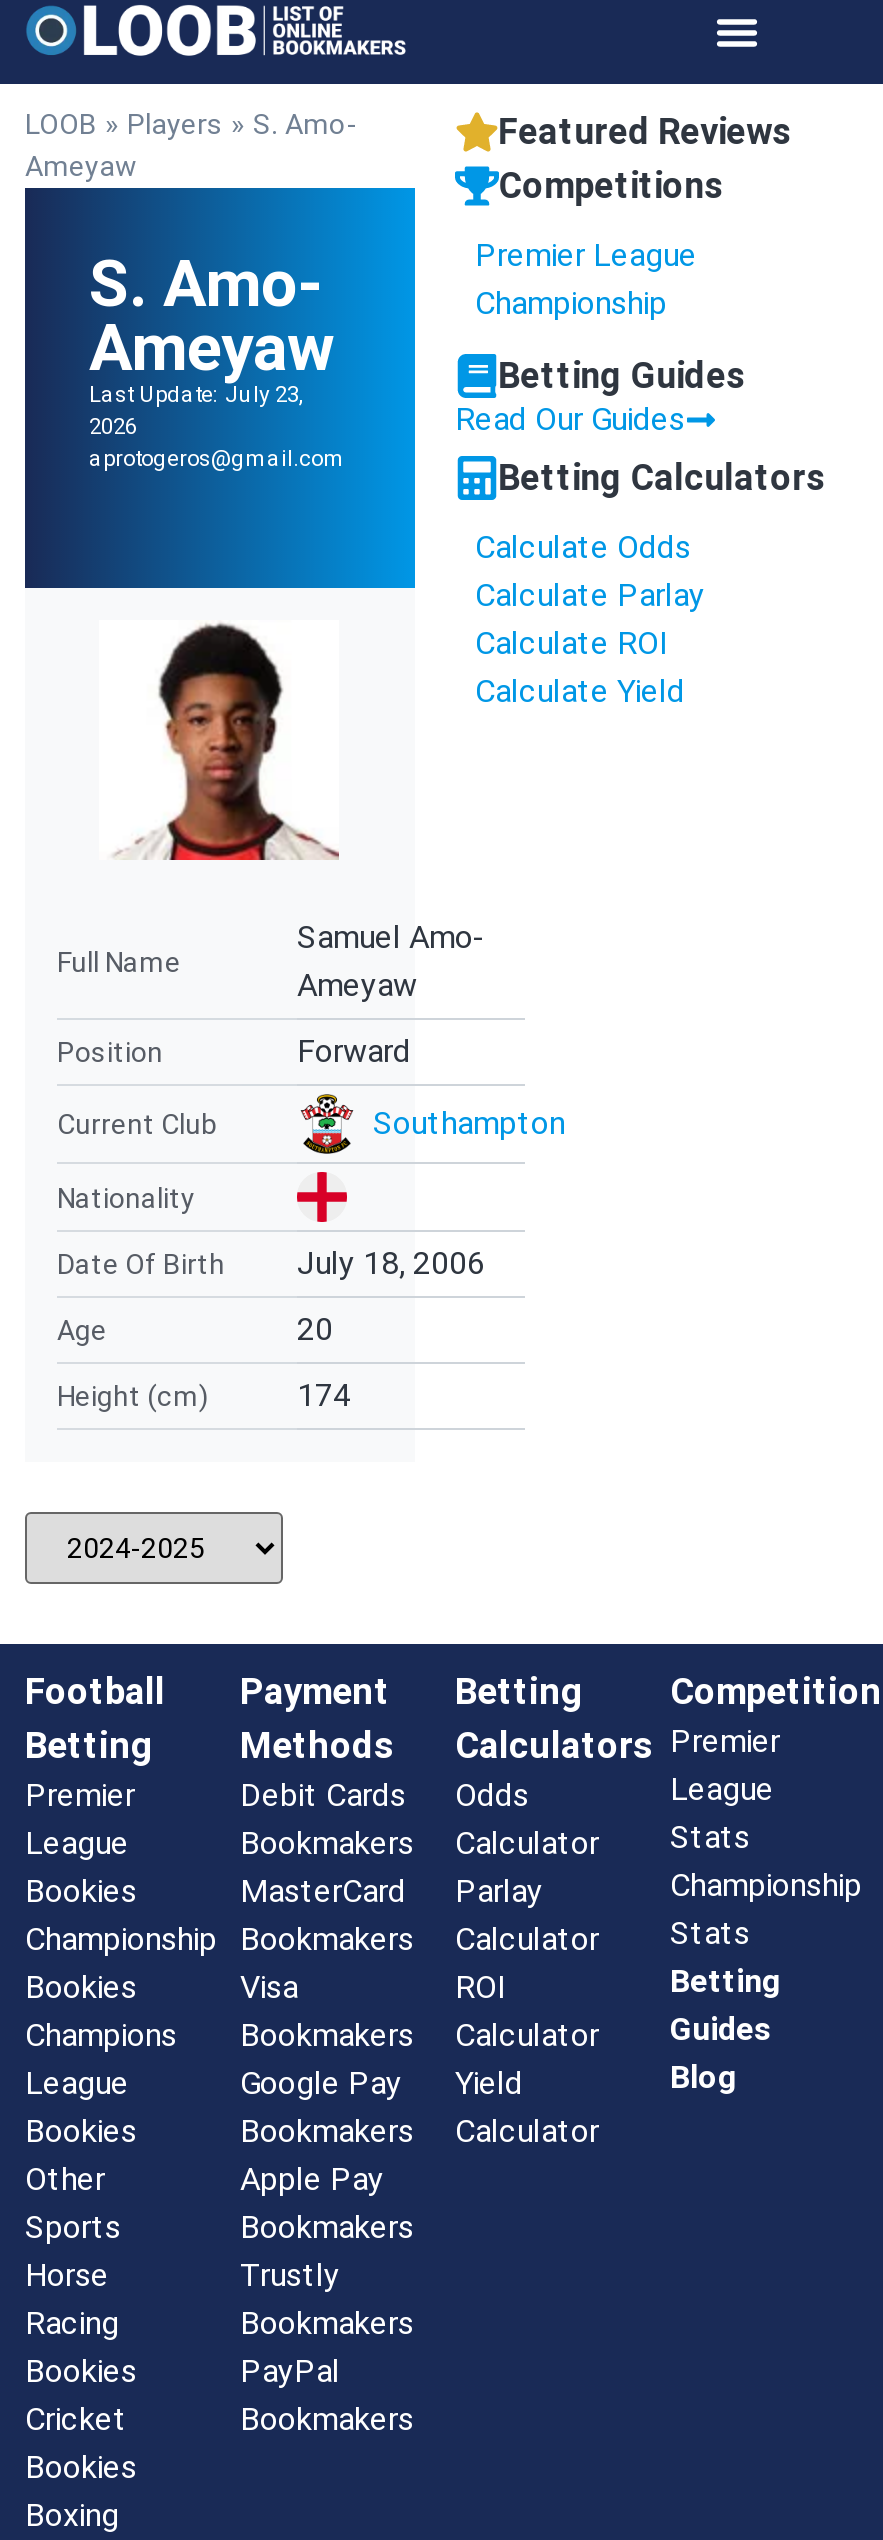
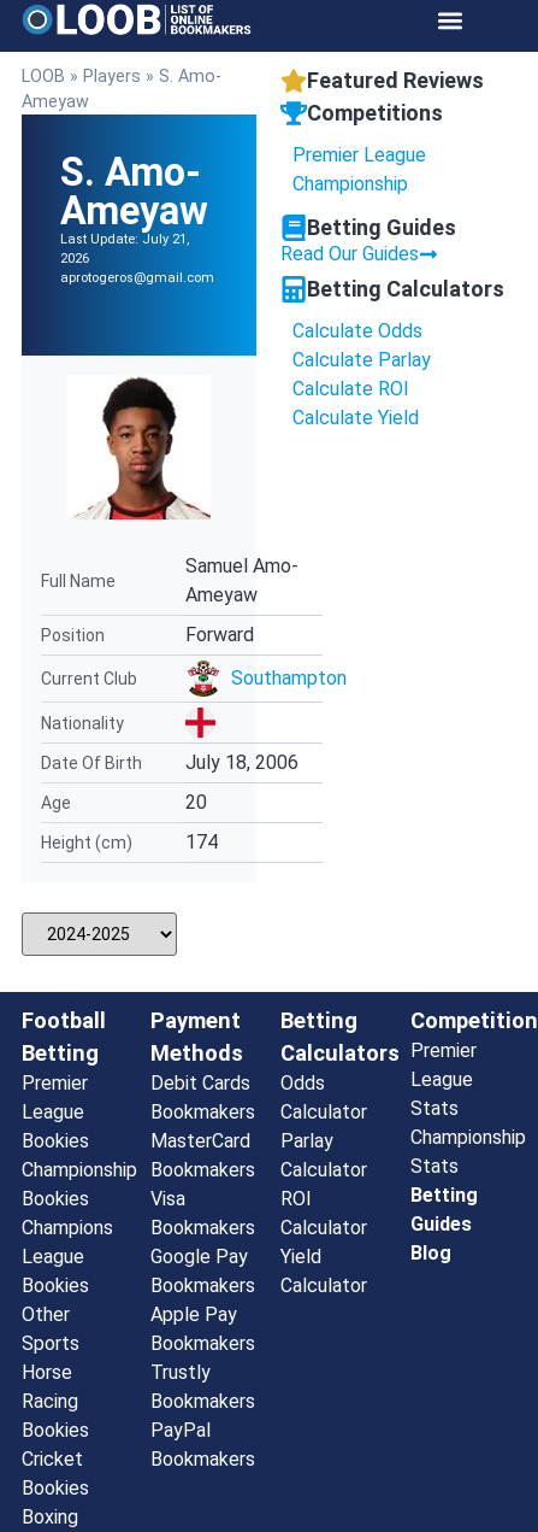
[89,382,303,408] Last Update: July 23, -> [60,232,189,247] Last Update: July 21,

